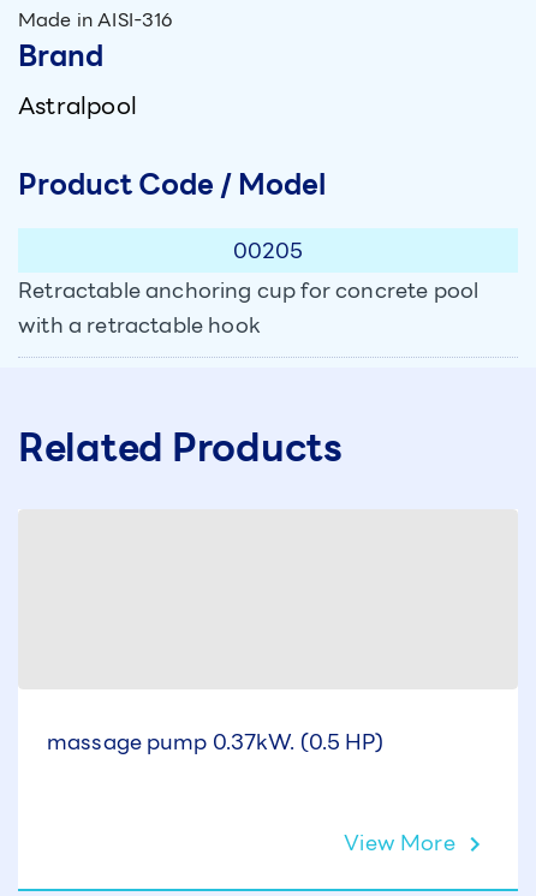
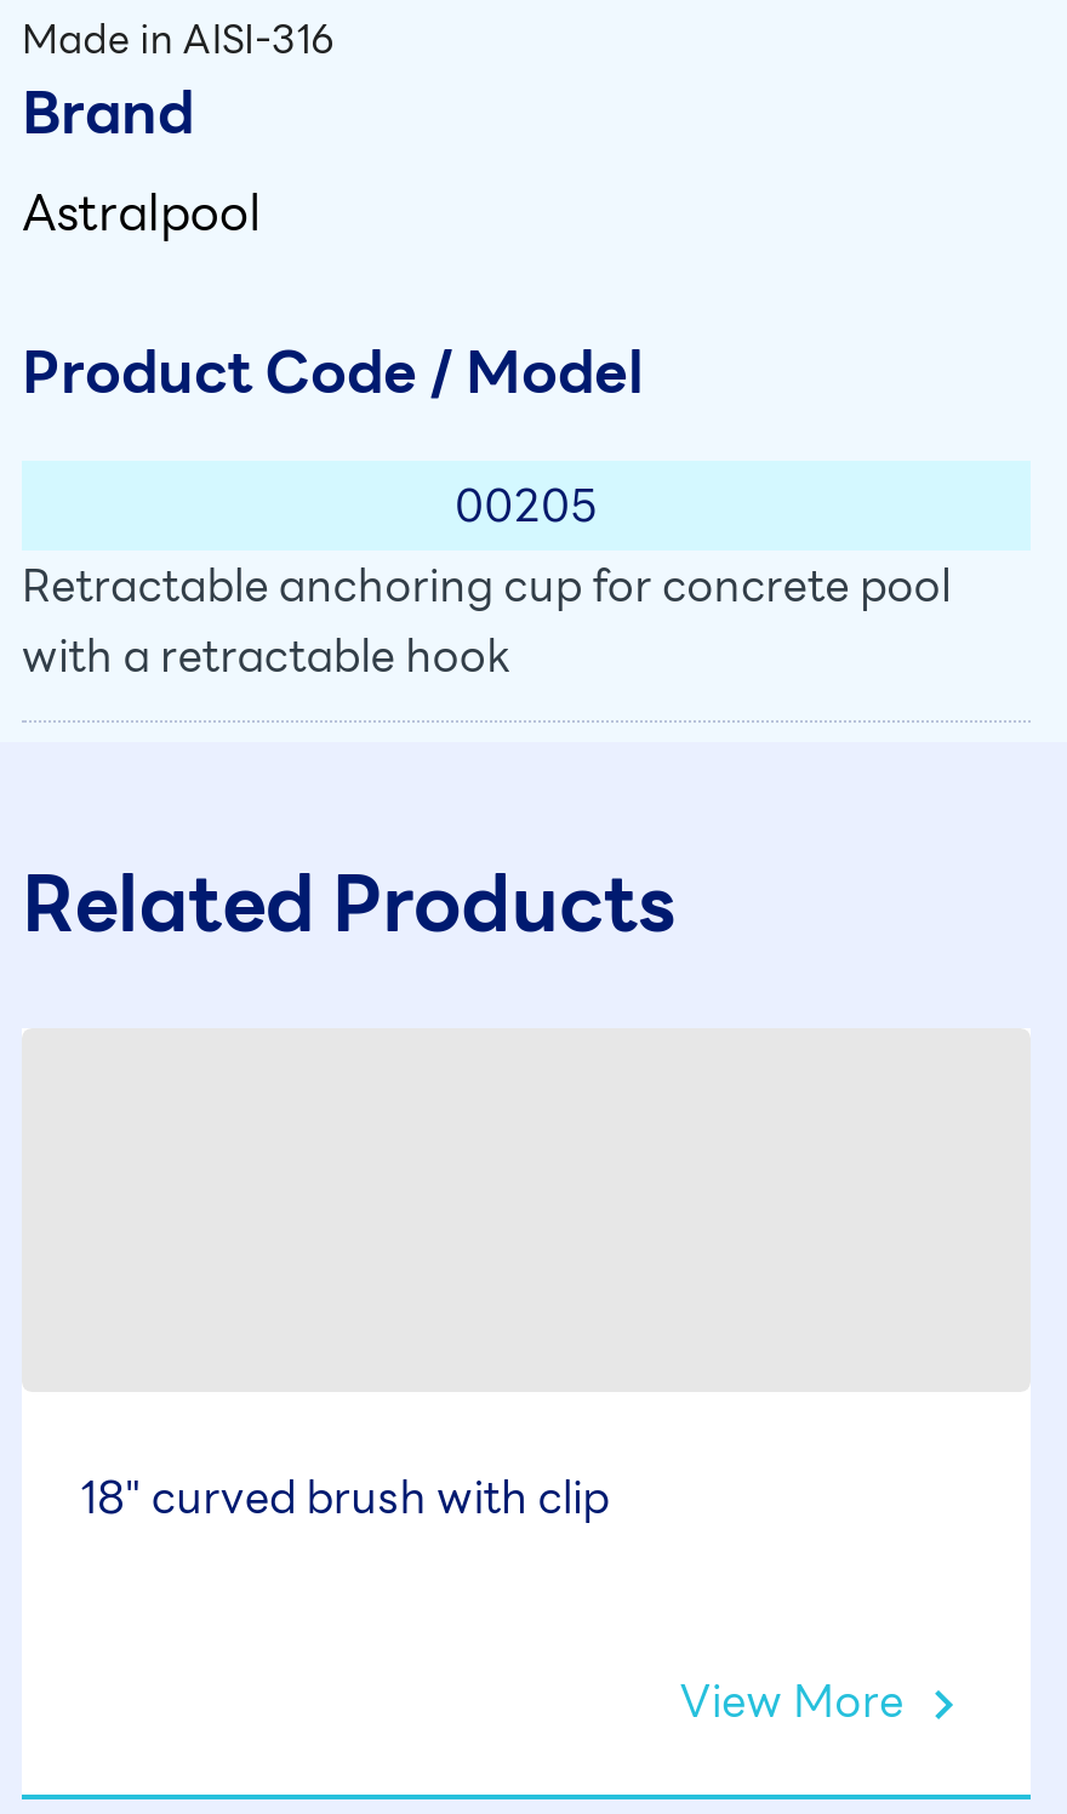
[47,724,383,759] massage pump 0.37kW. (0.5 HP) -> [80,1462,609,1533] 18" curved brush with clip

